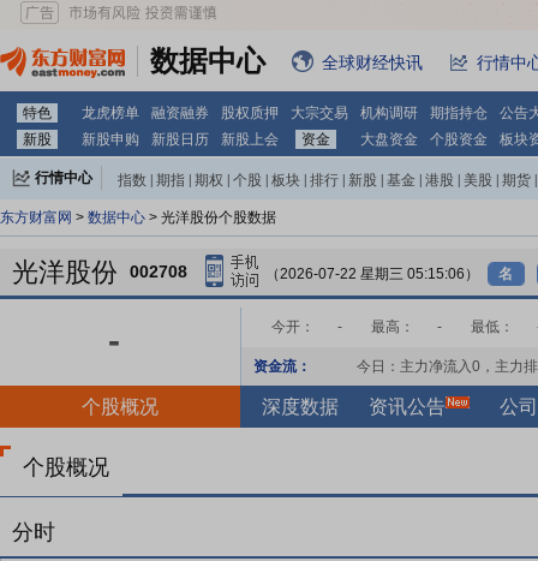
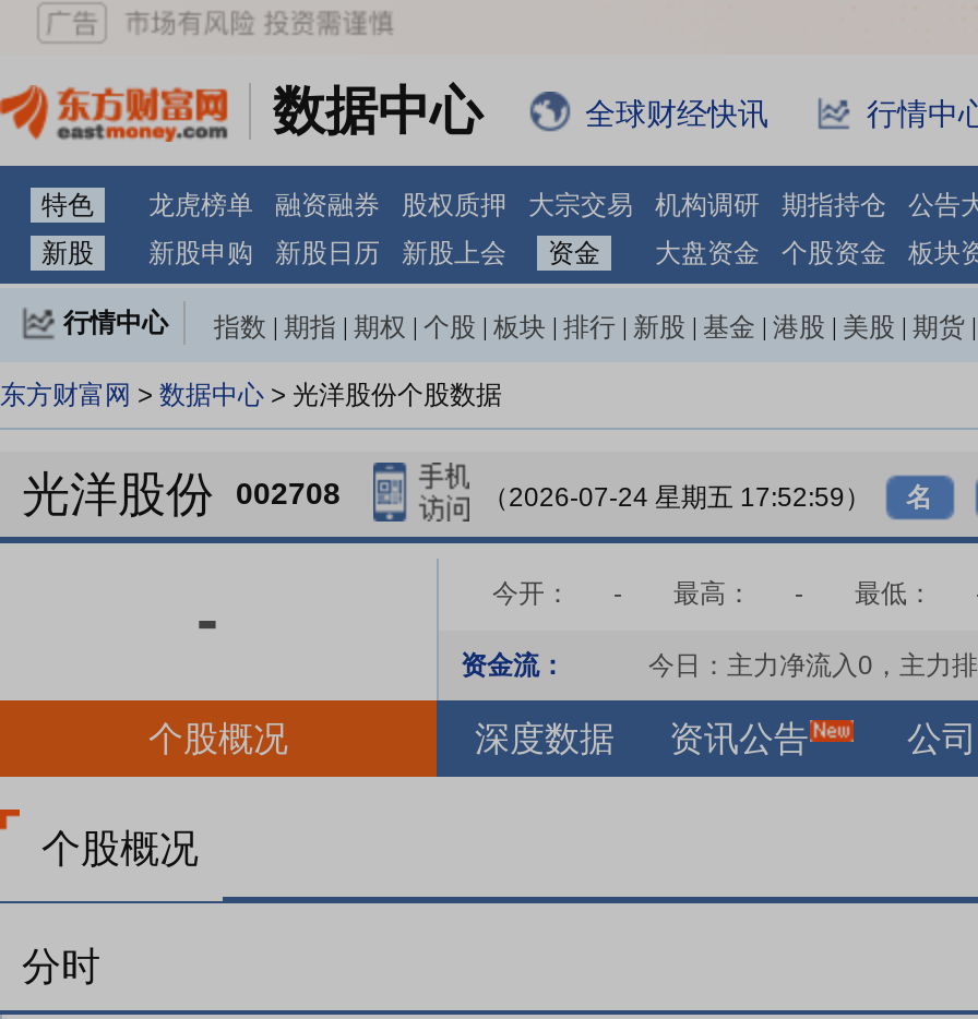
[265,265,513,282] （2026-07-22 星期三 05:15:06） 名 -> [482,482,932,513] （2026-07-24 星期五 17:52:59） 名

